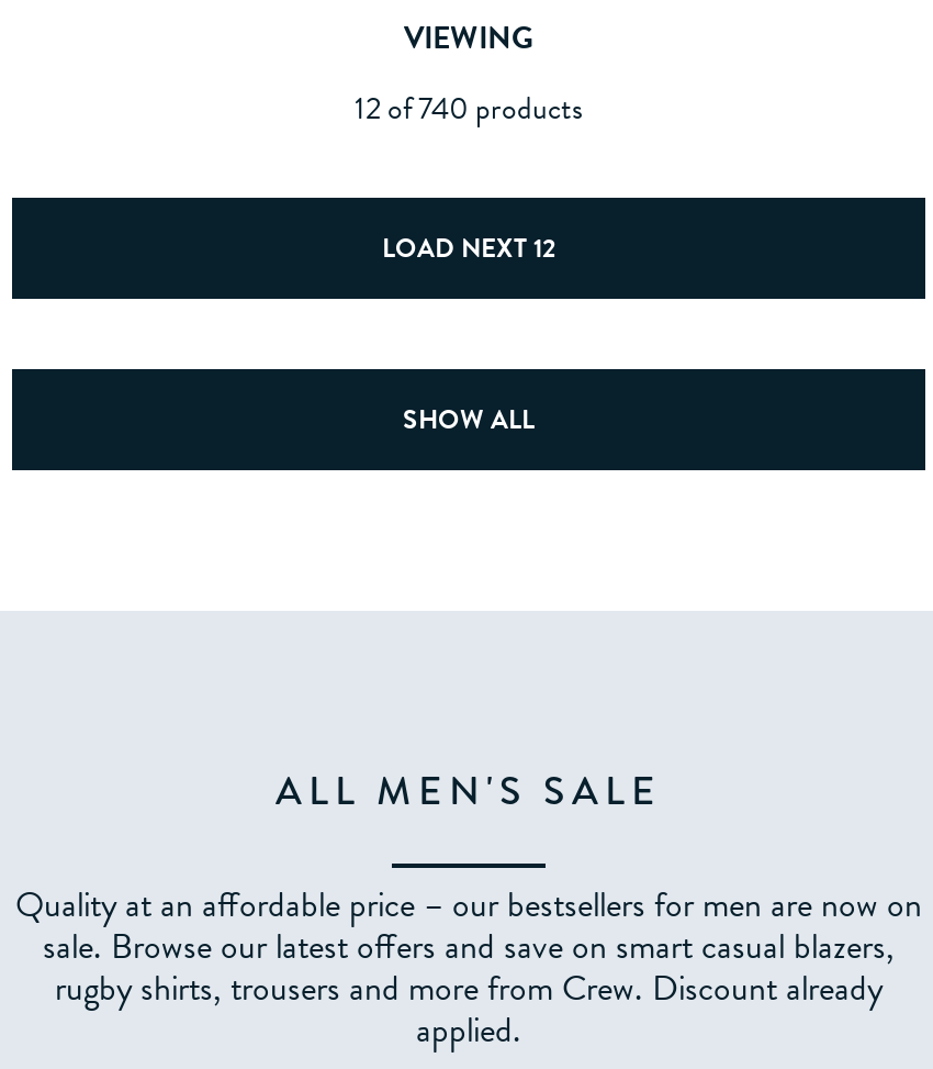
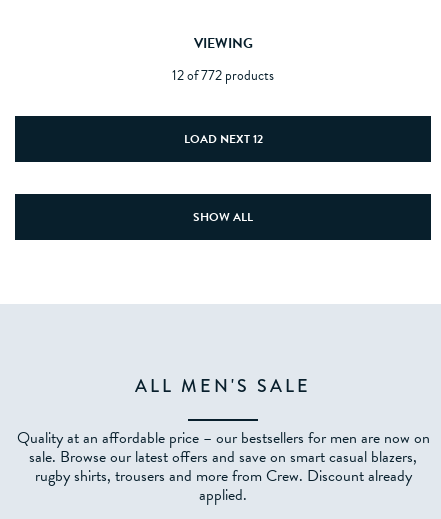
[355,85,583,131] 12 of 740 products -> [172,65,274,86] 12 of 772 products

